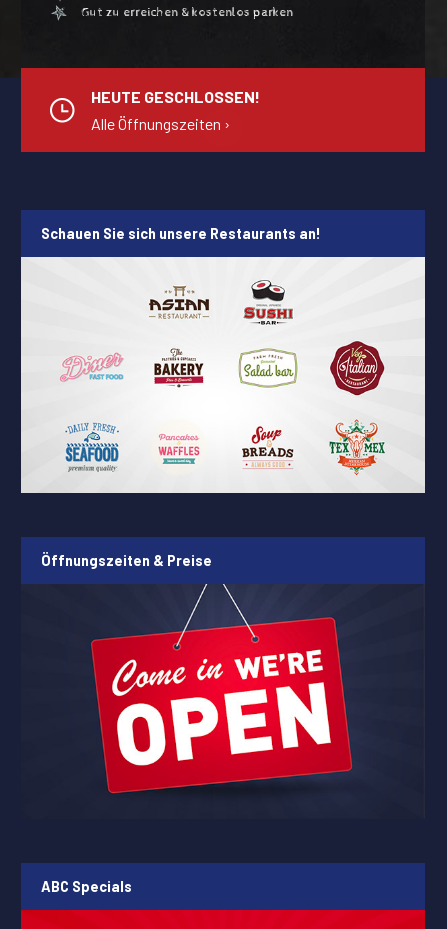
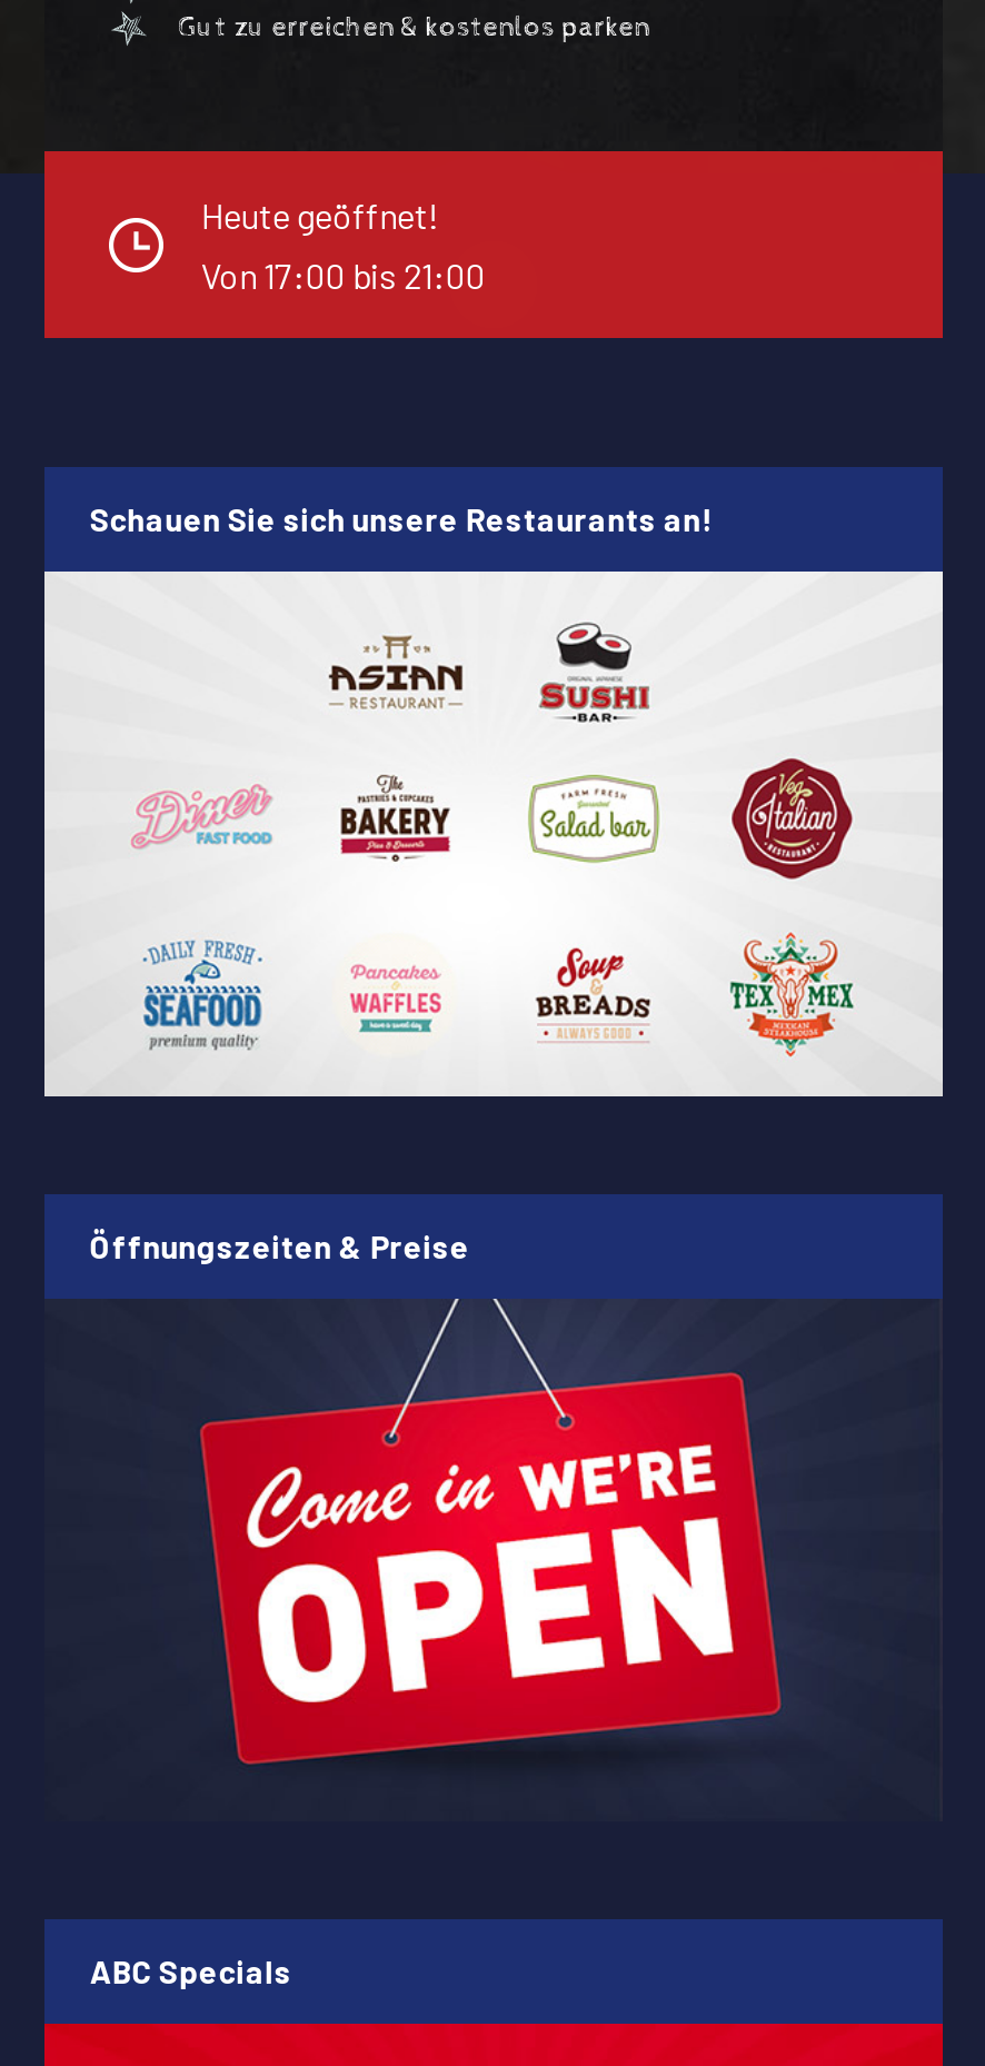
[91,87,260,133] HEUTE GESCHLOSSEN! | Alle Öffnungszeiten › -> [201,193,486,295] Heute geöffnet! | Von 17:00 bis 21:00

